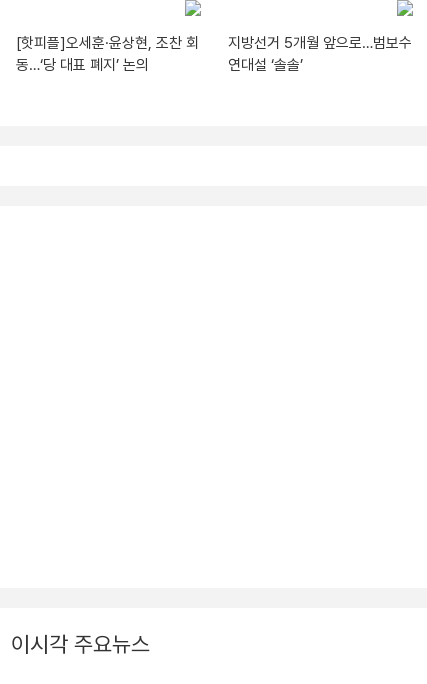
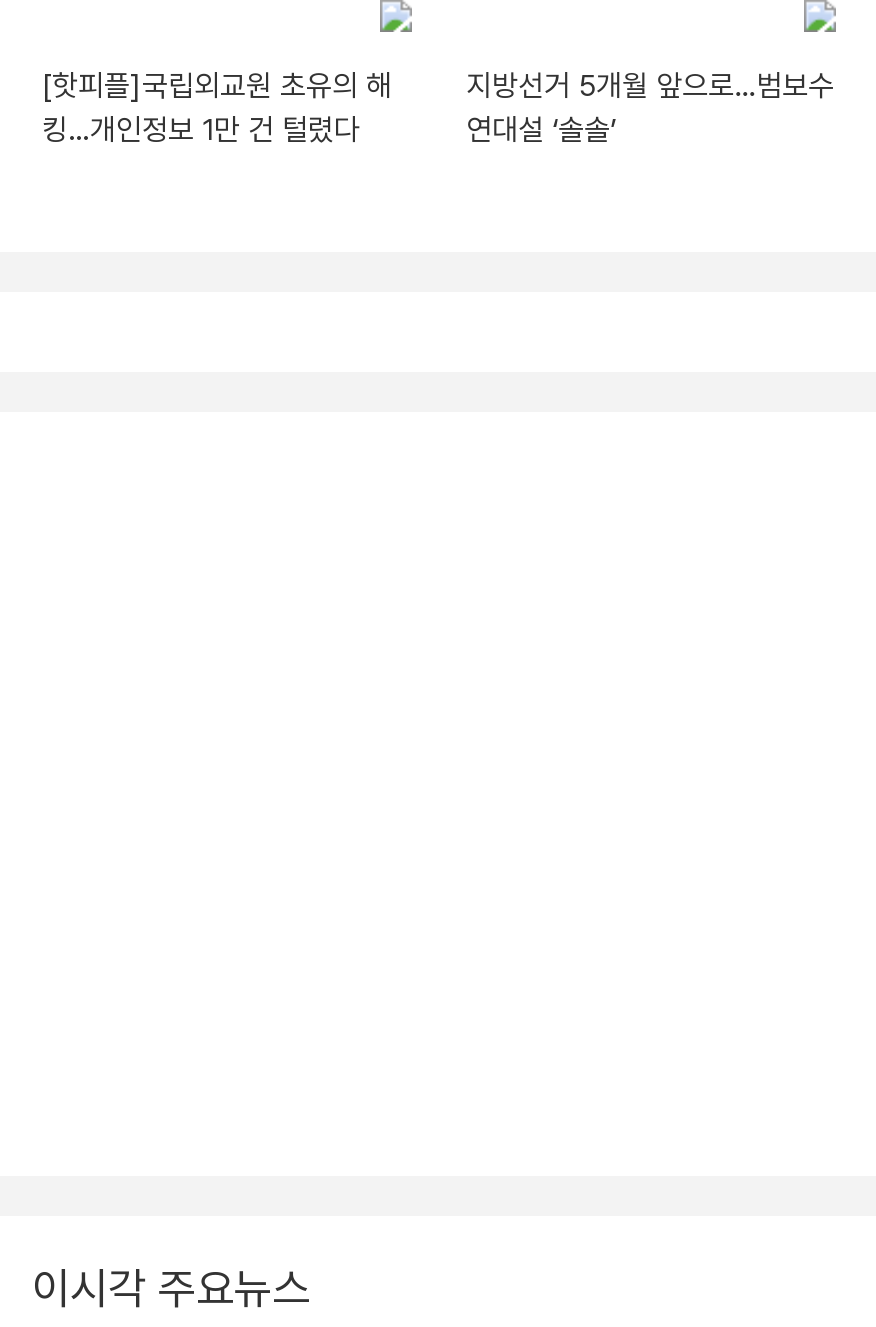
[16,34,199,74] [핫피플]오세훈·윤상현, 조찬 회 | 동…‘당 대표 폐지’ 논의 -> [42,67,392,147] [핫피플]국립외교원 초유의 해 | 킹…개인정보 1만 건 털렸다

